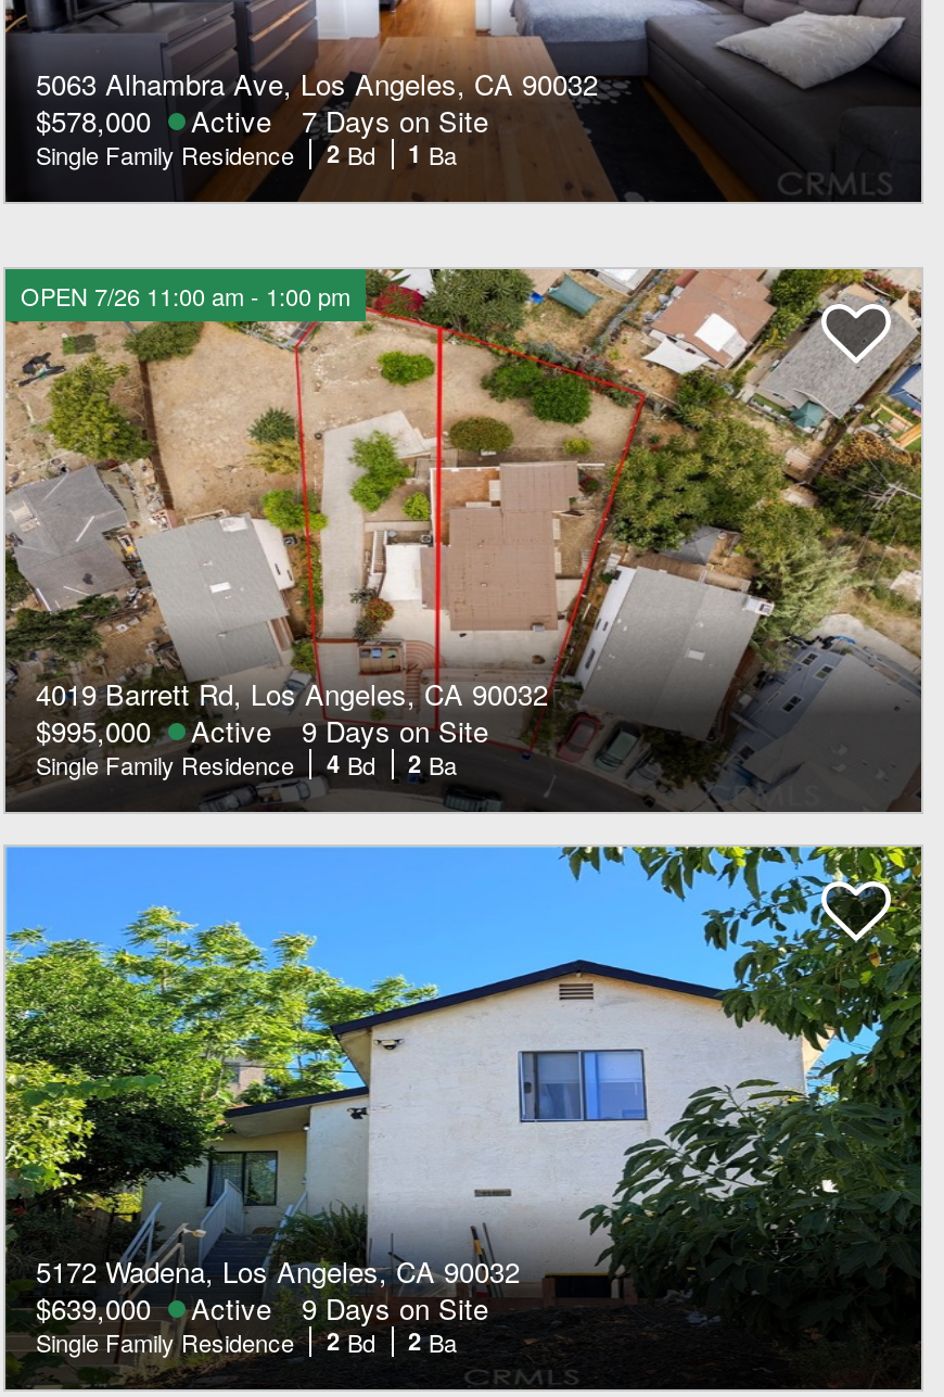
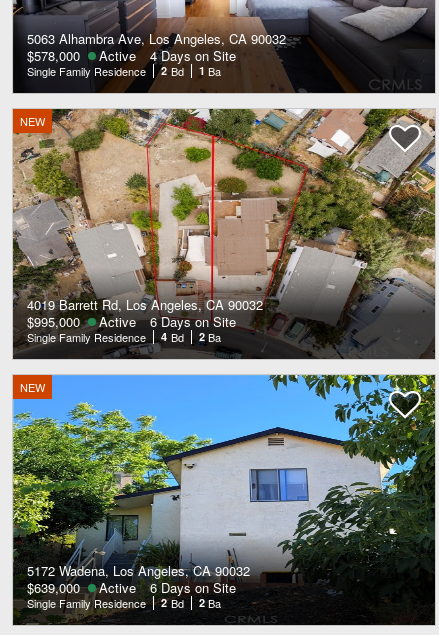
[36,100,488,141] $578,000 Active 7 Days on Site -> [27,46,235,65] $578,000 Active 4 Days on Site
[21,277,350,312] OPEN 7/26 11:00 am - 1:00 pm -> [20,112,45,128] NEW
[36,710,488,751] $995,000 Active 9 Days on Site -> [27,312,235,331] $995,000 Active 6 Days on Site
none -> [20,378,45,394] NEW
[36,1287,488,1329] $639,000 Active 9 Days on Site -> [27,578,235,597] $639,000 Active 6 Days on Site

